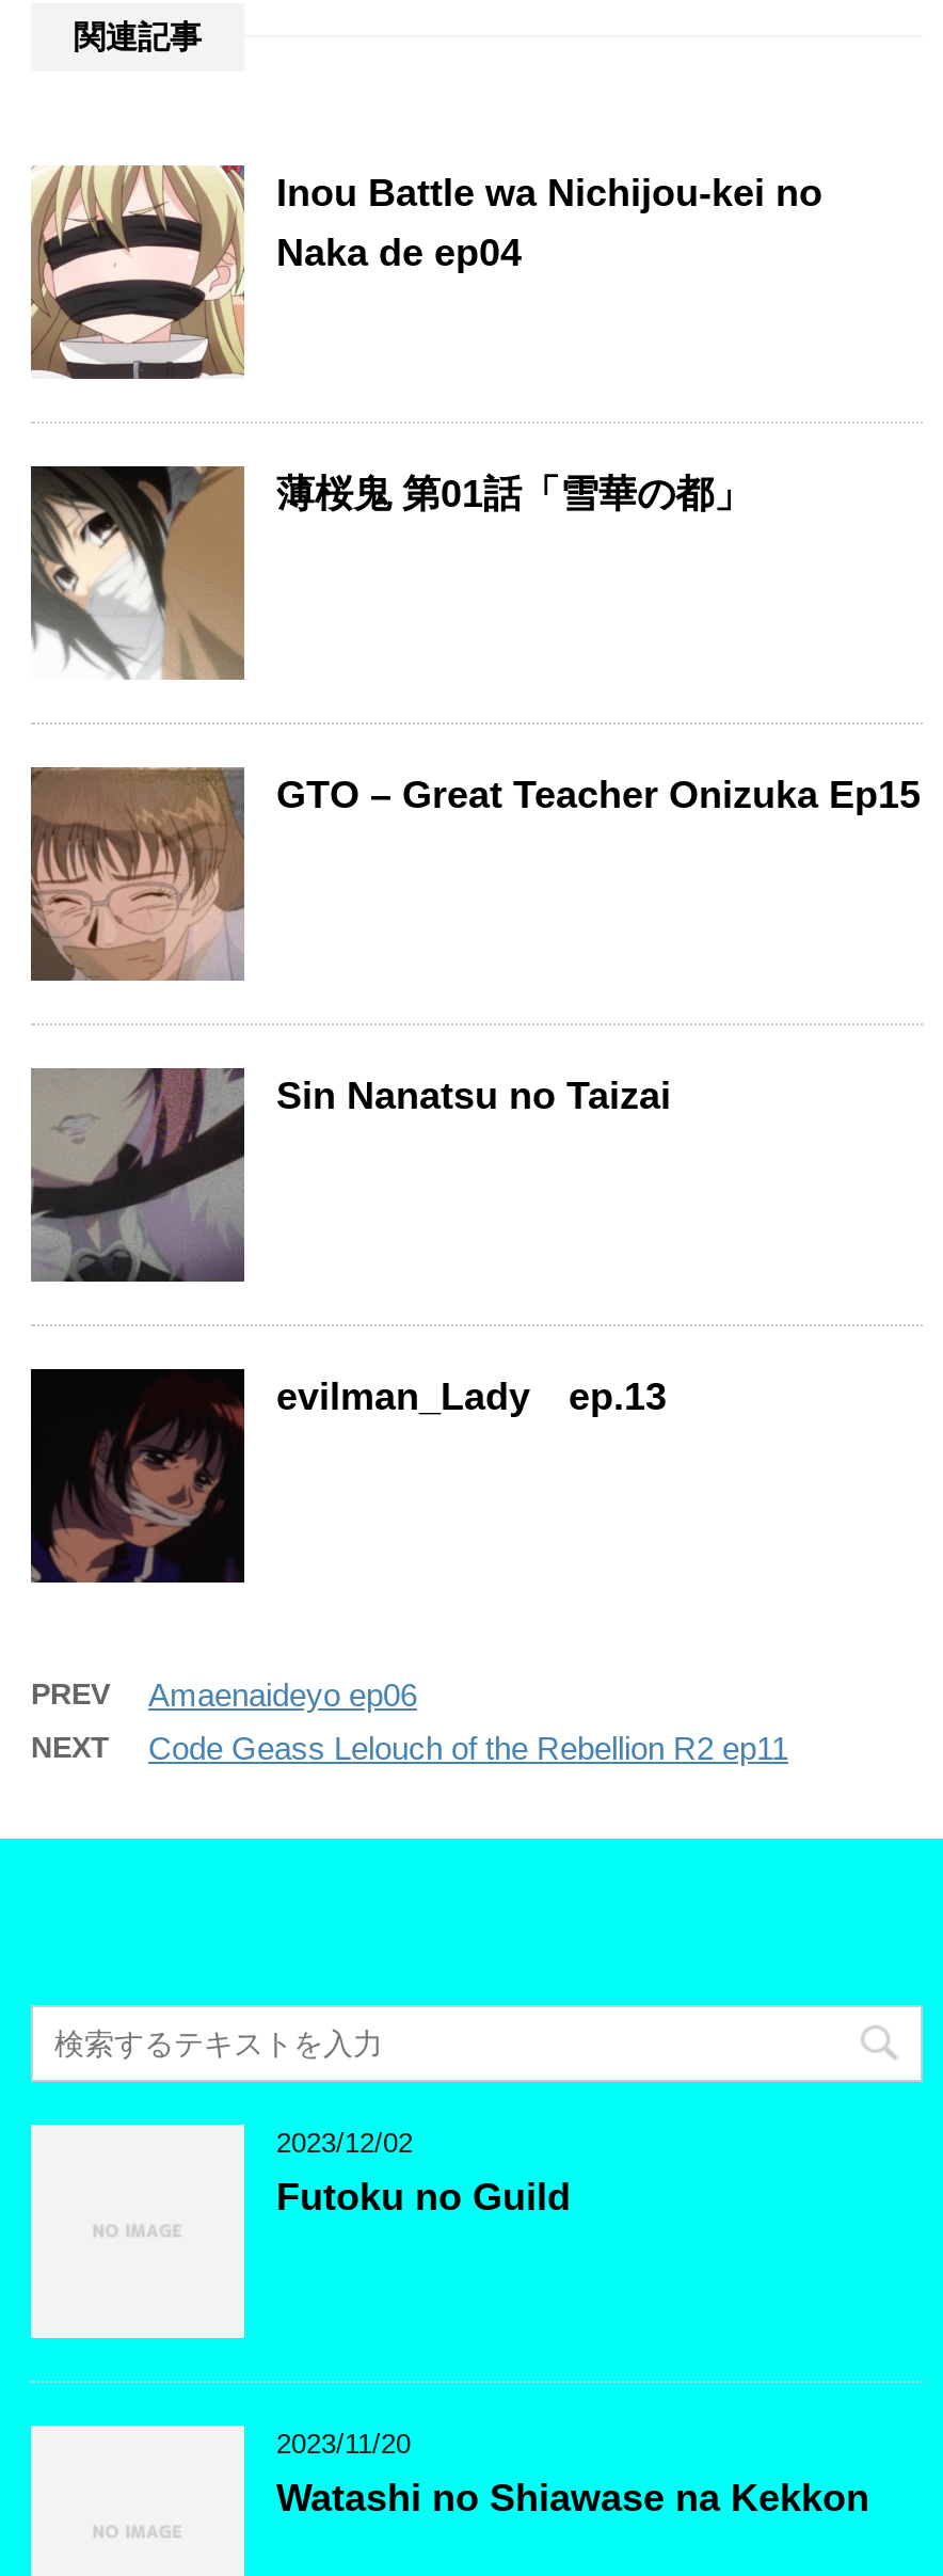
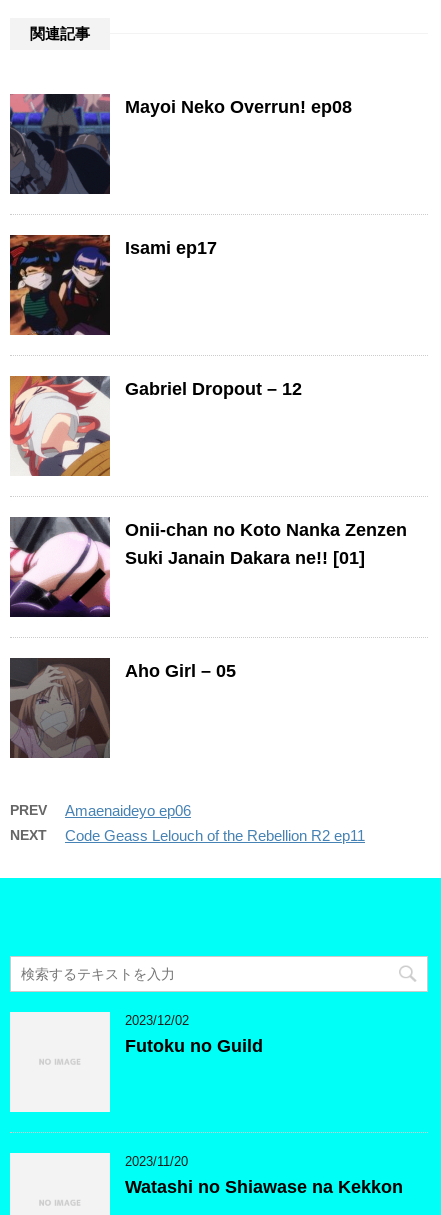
[29,165,822,379] [image] | Inou Battle wa Nichijou-kei no | Naka de ep04 -> [9,93,352,195] [image] | Mayoi Neko Overrun! ep08
[29,464,752,682] [image] | 薄桜鬼 第01話「雪華の都」 -> [9,234,217,336] [image] | Isami ep17
[29,765,921,983] [image] | GTO – Great Teacher Onizuka Ep15 -> [9,375,302,477] [image] | Gabriel Dropout – 12
[31,1068,671,1282] [image] | Sin Nanatsu no Taizai -> [10,517,407,617] [image] | Onii-chan no Koto Nanka Zenzen | Suki Janain Dakara ne!! [01]
[29,1371,667,1583] [image] | evilman_Lady ep.13 -> [9,658,236,758] [image] | Aho Girl – 05

